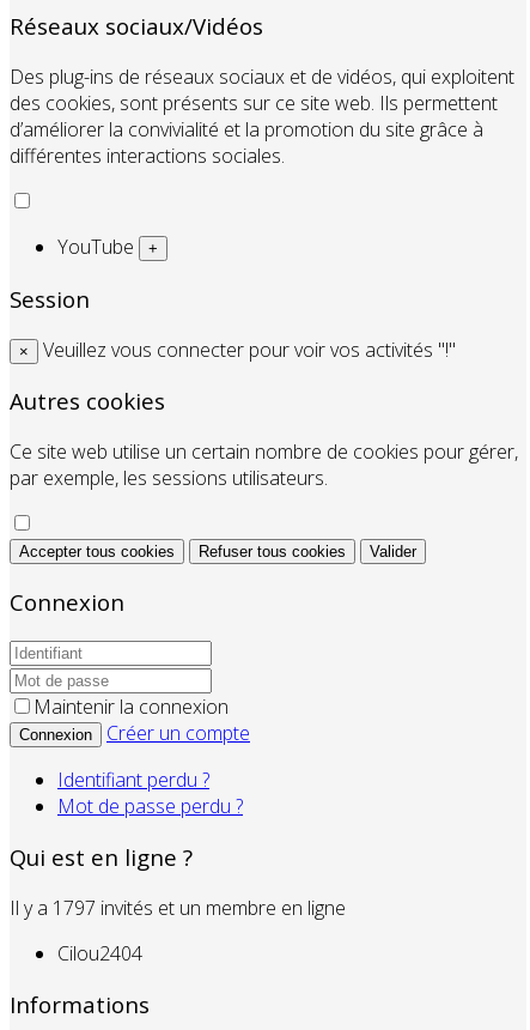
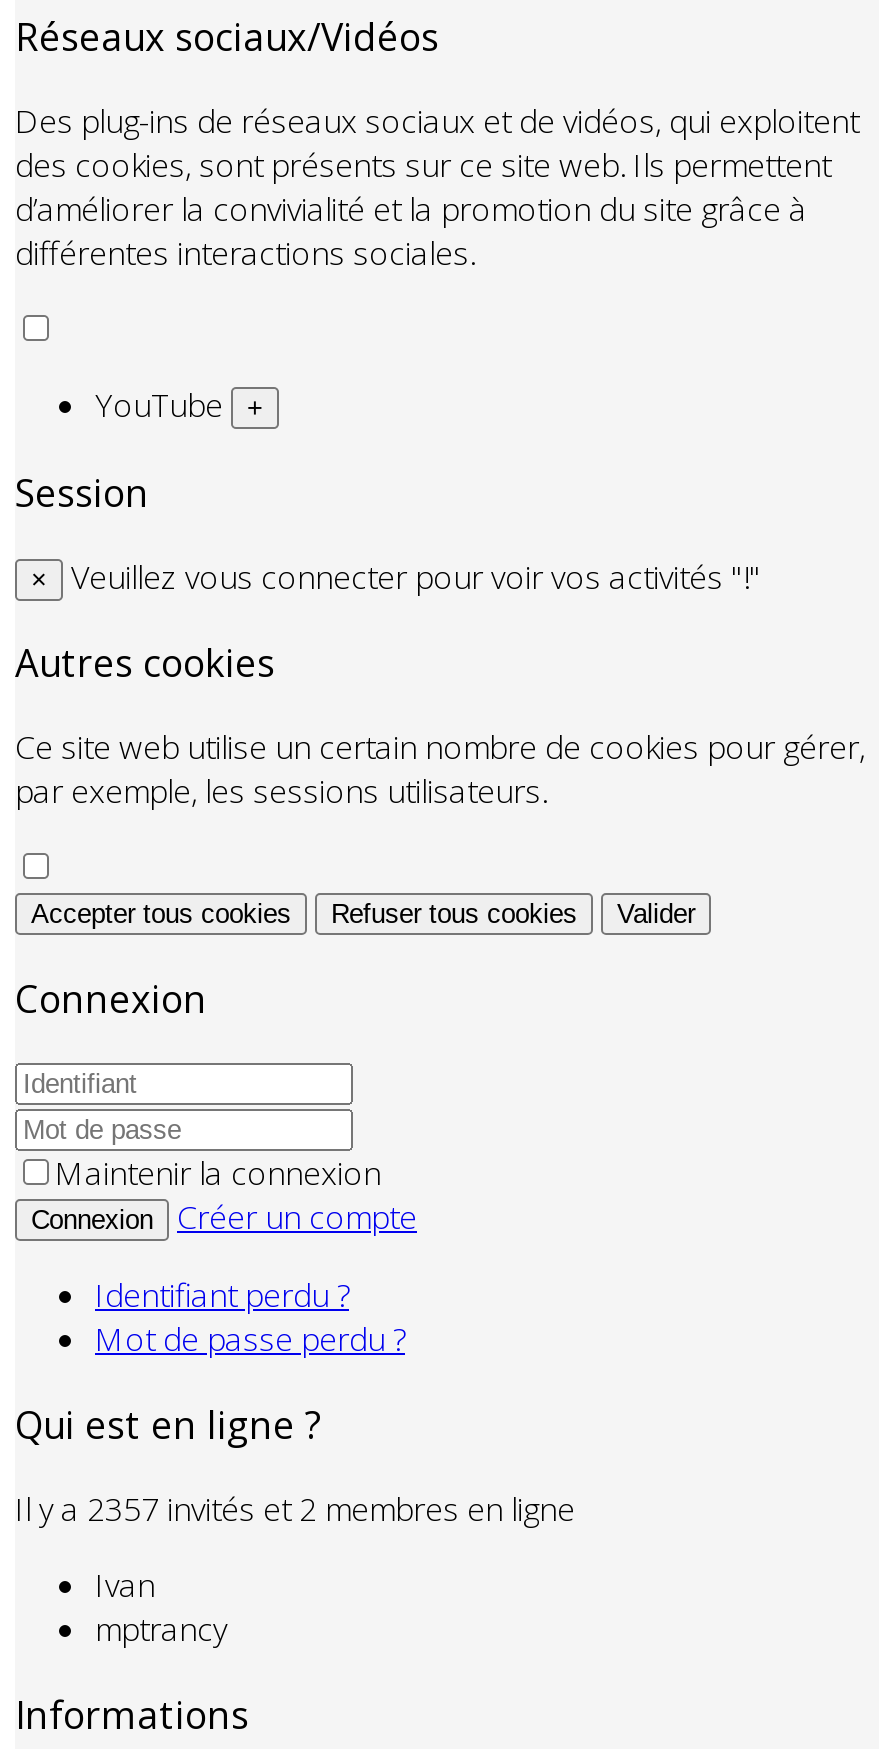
[10,894,346,921] Il y a 1797 invités et un membre en ligne -> [15,1487,575,1531] Il y a 2357 invités et 2 membres en ligne
[57,940,142,966] Cilou2404 -> [95,1563,227,1651] Ivan | mptrancy

